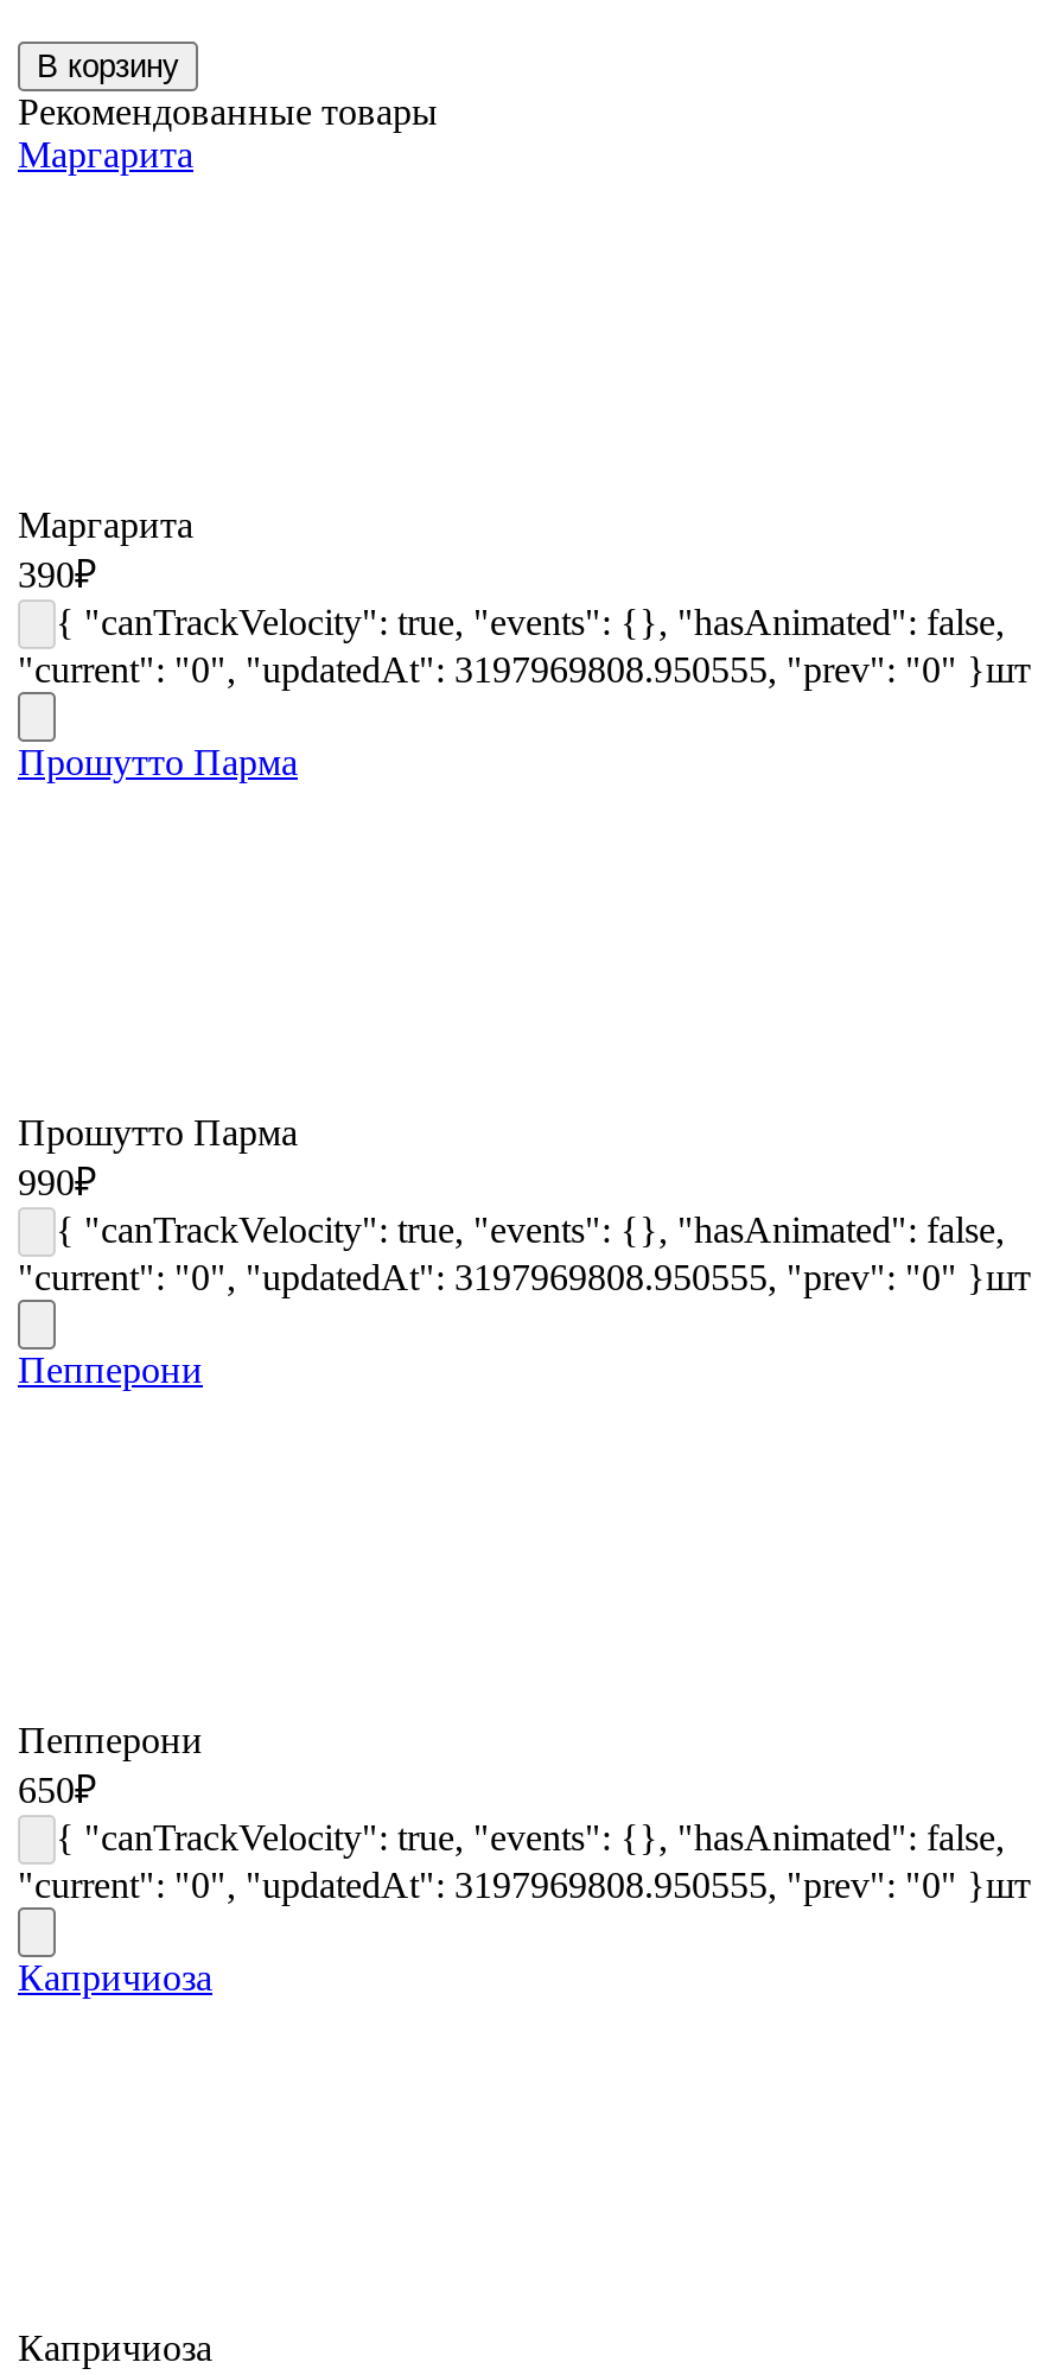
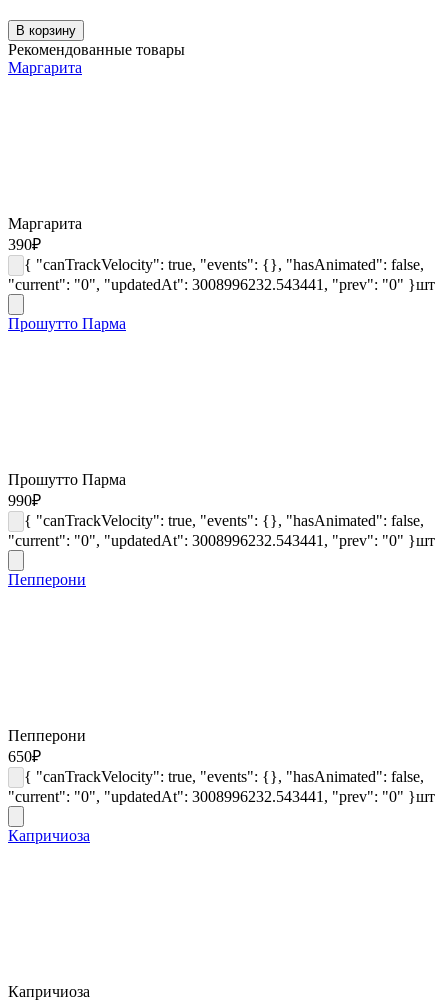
[18,648,1031,689] "current": "0", "updatedAt": 3197969808.950555, "prev": "0" }шт -> [8,276,435,293] "current": "0", "updatedAt": 3008996232.543441, "prev": "0" }шт
[18,1256,1031,1296] "current": "0", "updatedAt": 3197969808.950555, "prev": "0" }шт -> [8,532,435,549] "current": "0", "updatedAt": 3008996232.543441, "prev": "0" }шт
[18,1864,1031,1904] "current": "0", "updatedAt": 3197969808.950555, "prev": "0" }шт -> [8,788,435,805] "current": "0", "updatedAt": 3008996232.543441, "prev": "0" }шт

